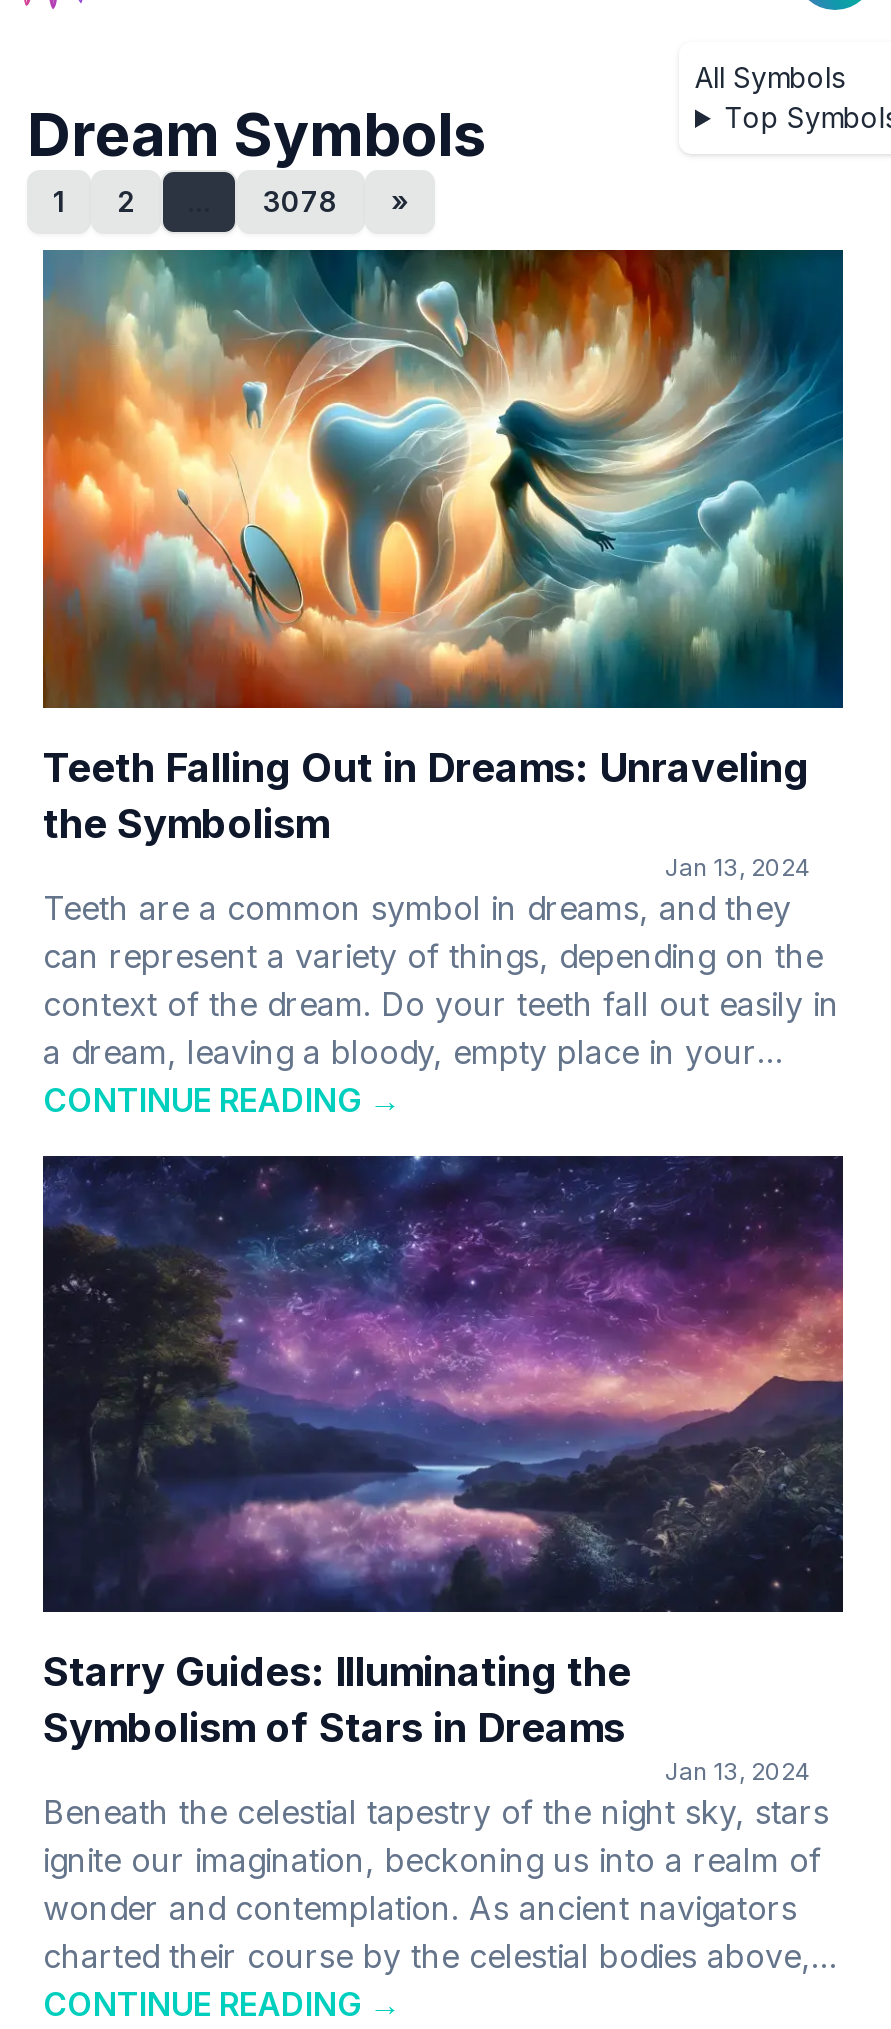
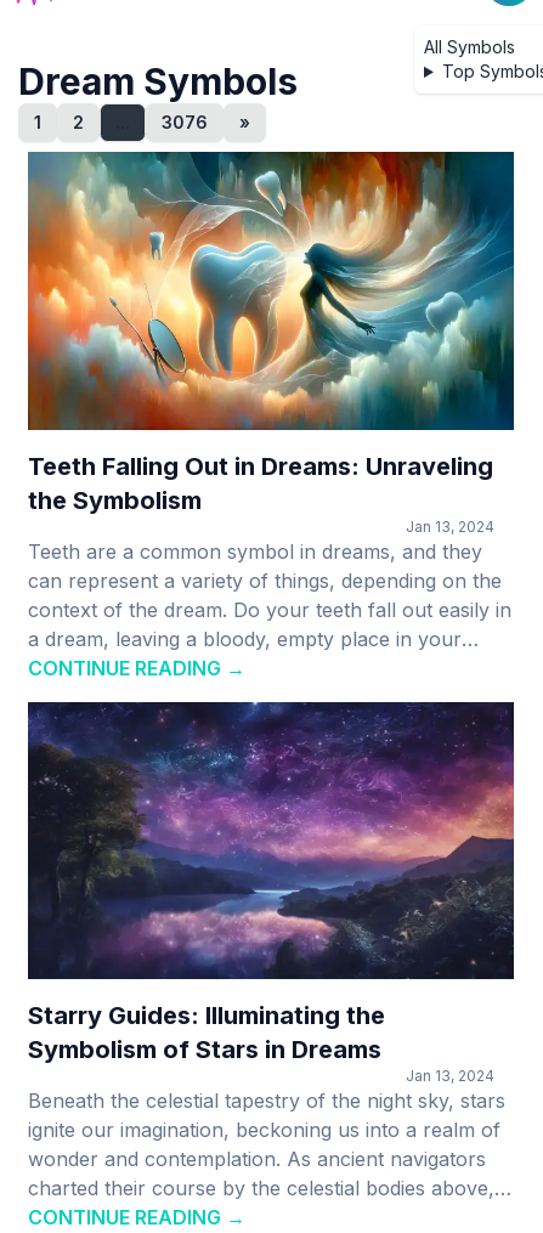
[263,184,339,218] 3078 -> [162,112,208,132] 3076

